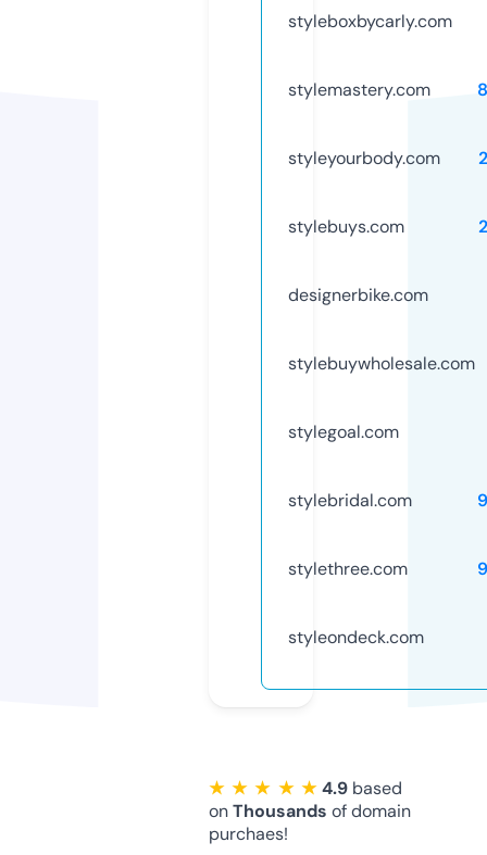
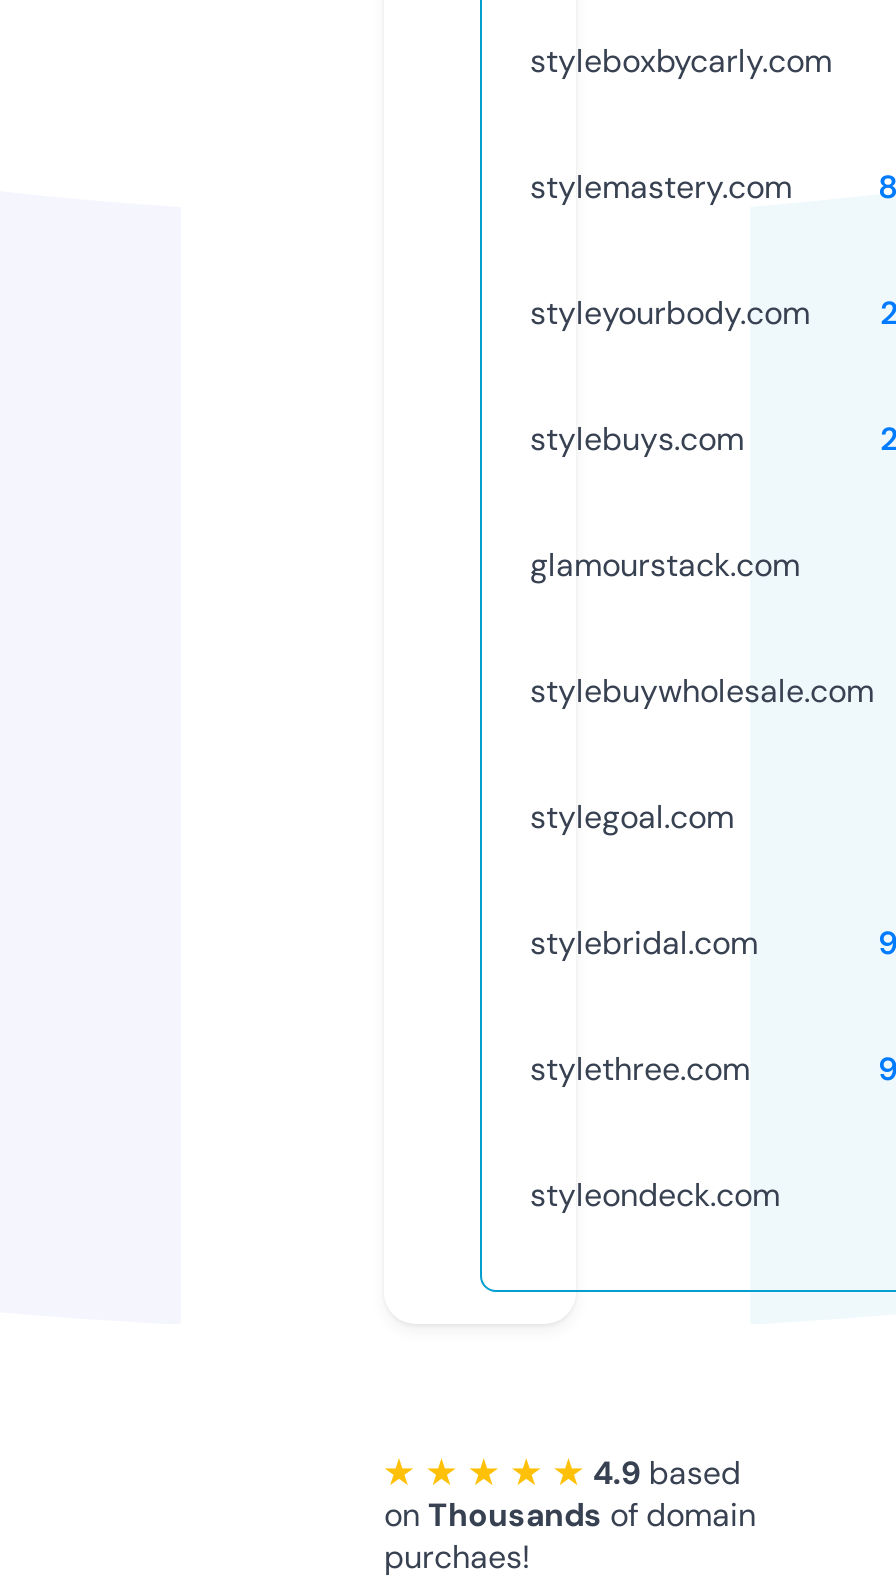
[288,283,428,306] designerbike.com -> [530,544,800,586] glamourstack.com

